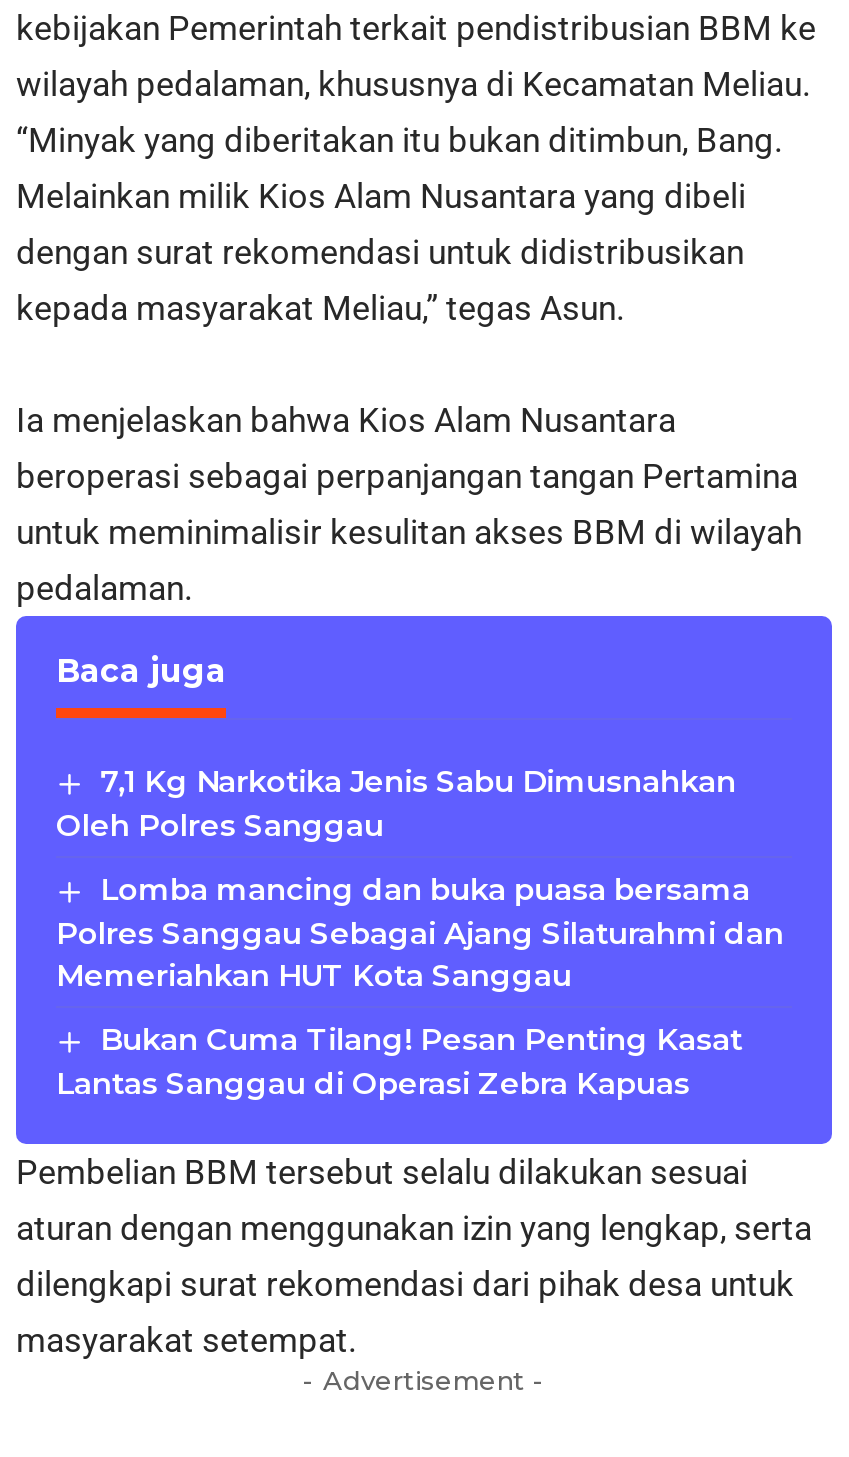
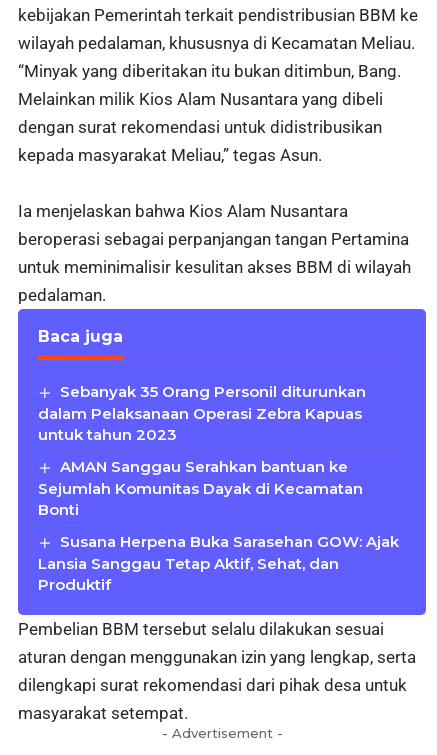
[56,763,736,845] 7,1 Kg Narkotika Jenis Sabu Dimusnahkan | Oleh Polres Sanggau -> [38,382,366,444] Sebanyak 35 Orang Personil diturunkan | dalam Pelaksanaan Operasi Zebra Kapuas | untuk tahun 2023
[56,871,784,995] Lomba mancing dan buka puasa bersama | Polres Sanggau Sebagai Ajang Silaturahmi dan | Memeriahkan HUT Kota Sanggau -> [38,457,363,519] AMAN Sanggau Serahkan bantuan ke | Sejumlah Komunitas Dayak di Kecamatan | Bonti
[56,1021,742,1103] Bukan Cuma Tilang! Pesan Penting Kasat | Lantas Sanggau di Operasi Zebra Kapuas -> [38,532,399,594] Susana Herpena Buka Sarasehan GOW: Ajak | Lansia Sanggau Tetap Aktif, Sehat, dan | Produktif

